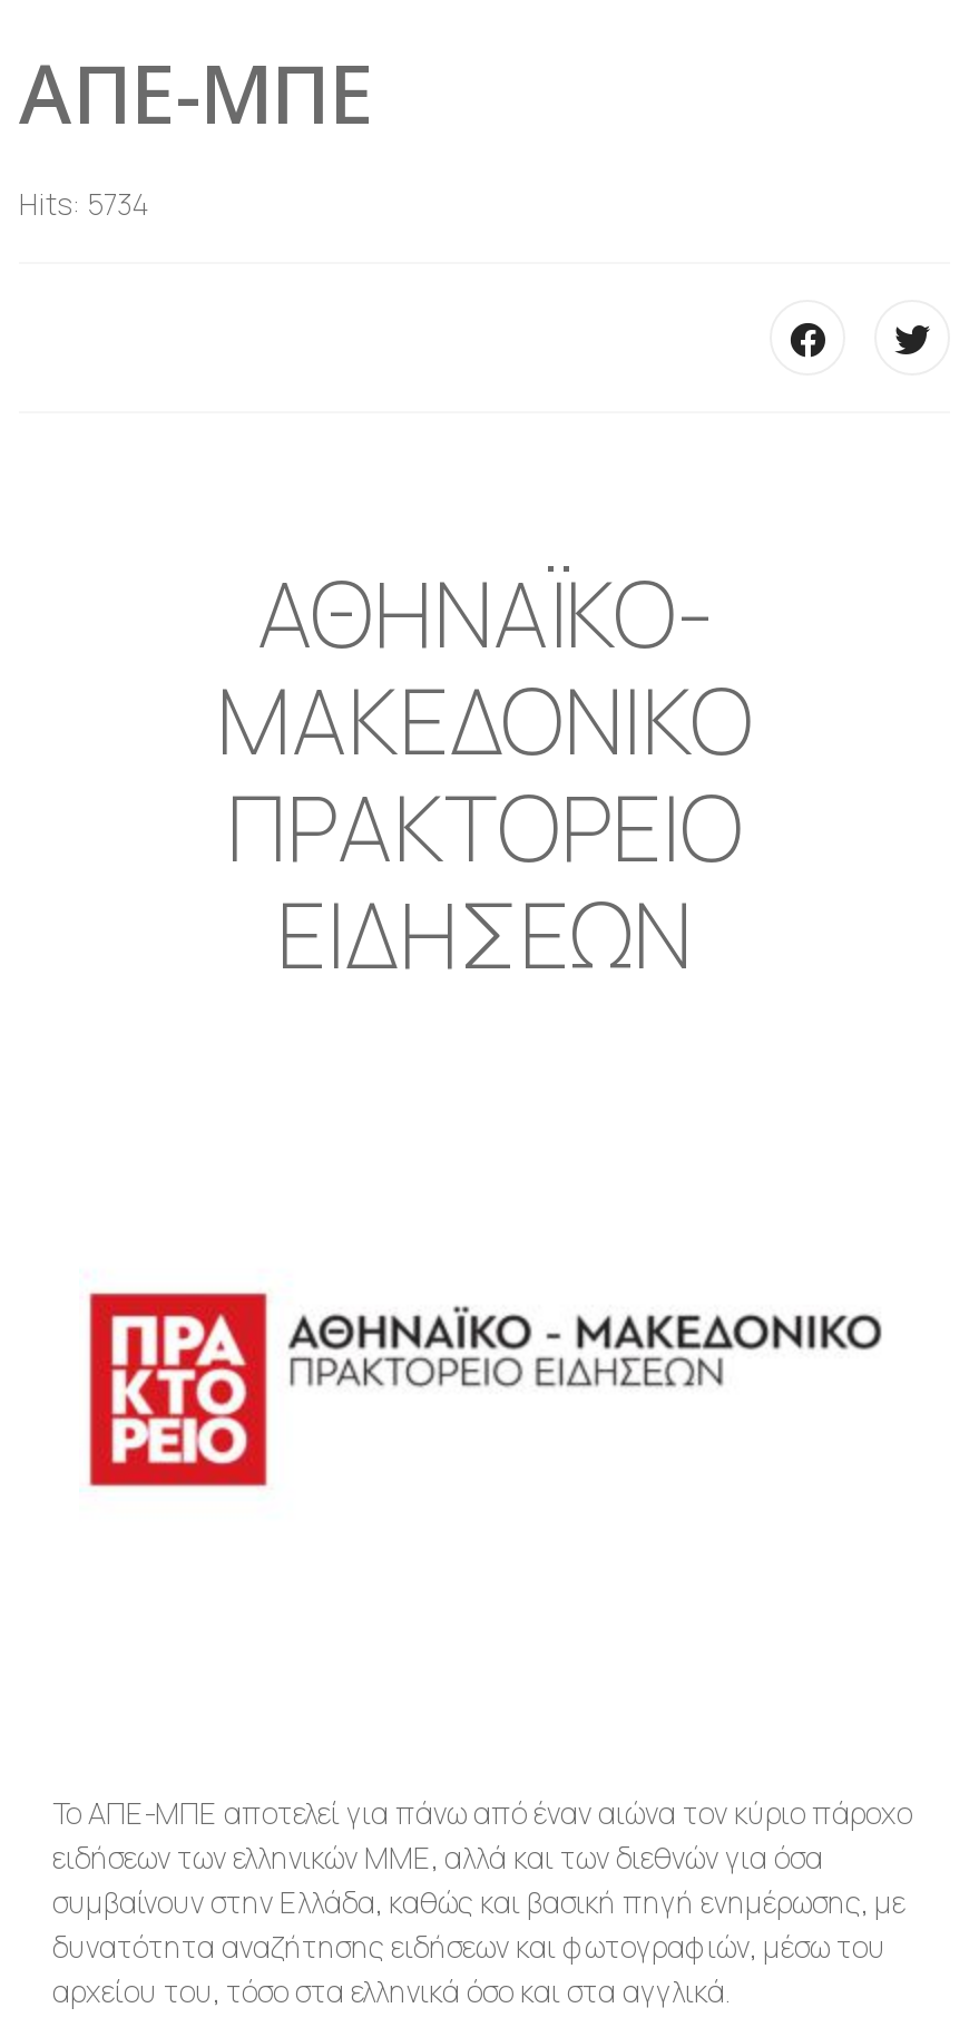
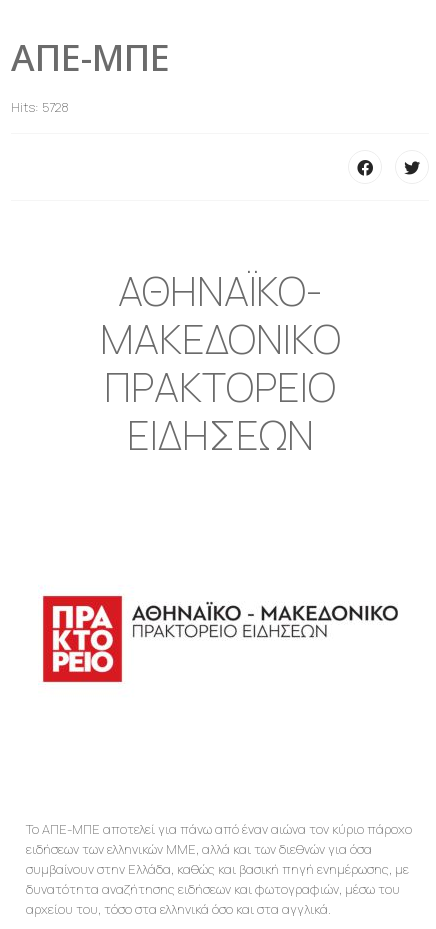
[19,184,150,224] Hits: 5734 -> [11,98,69,116] Hits: 5728

